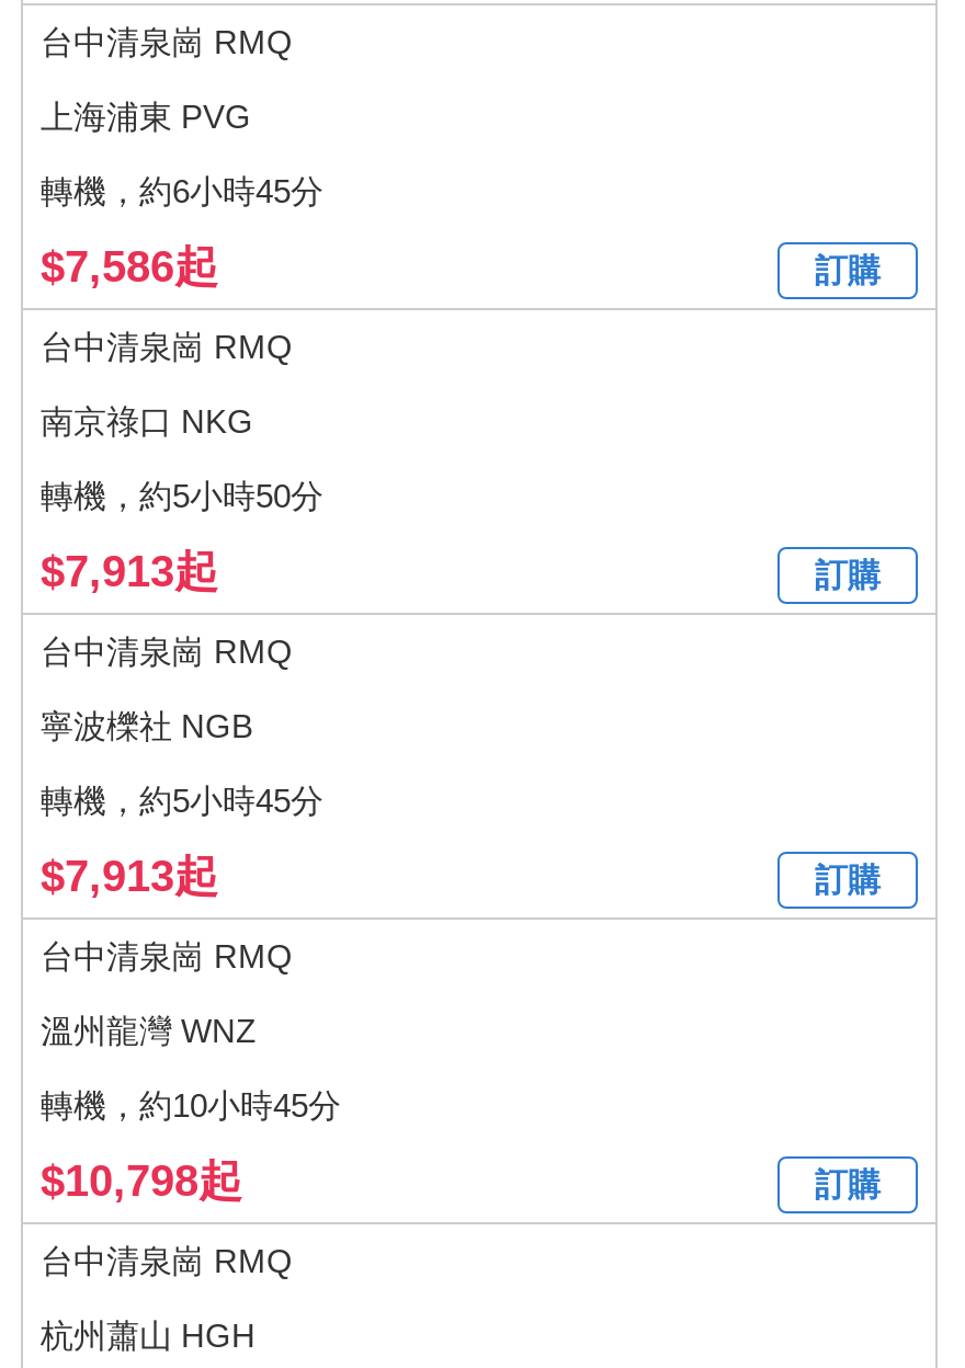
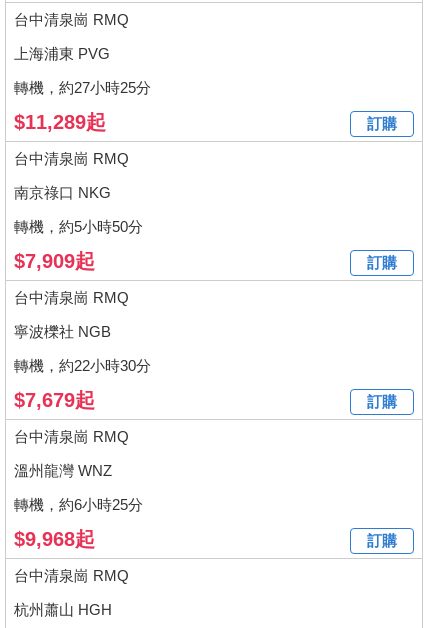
[41,172,323,209] 轉機，約6小時45分 -> [14,79,151,96] 轉機，約27小時25分
[41,242,218,290] $7,586起 -> [14,111,106,133] $11,289起
[41,547,218,595] $7,913起 -> [14,250,95,272] $7,909起
[41,781,323,818] 轉機，約5小時45分 -> [14,357,151,374] 轉機，約22小時30分
[41,851,218,900] $7,913起 -> [14,389,95,411] $7,679起
[41,1086,341,1123] 轉機，約10小時45分 -> [14,496,143,513] 轉機，約6小時25分
[41,1156,242,1204] $10,798起 -> [14,528,95,550] $9,968起

